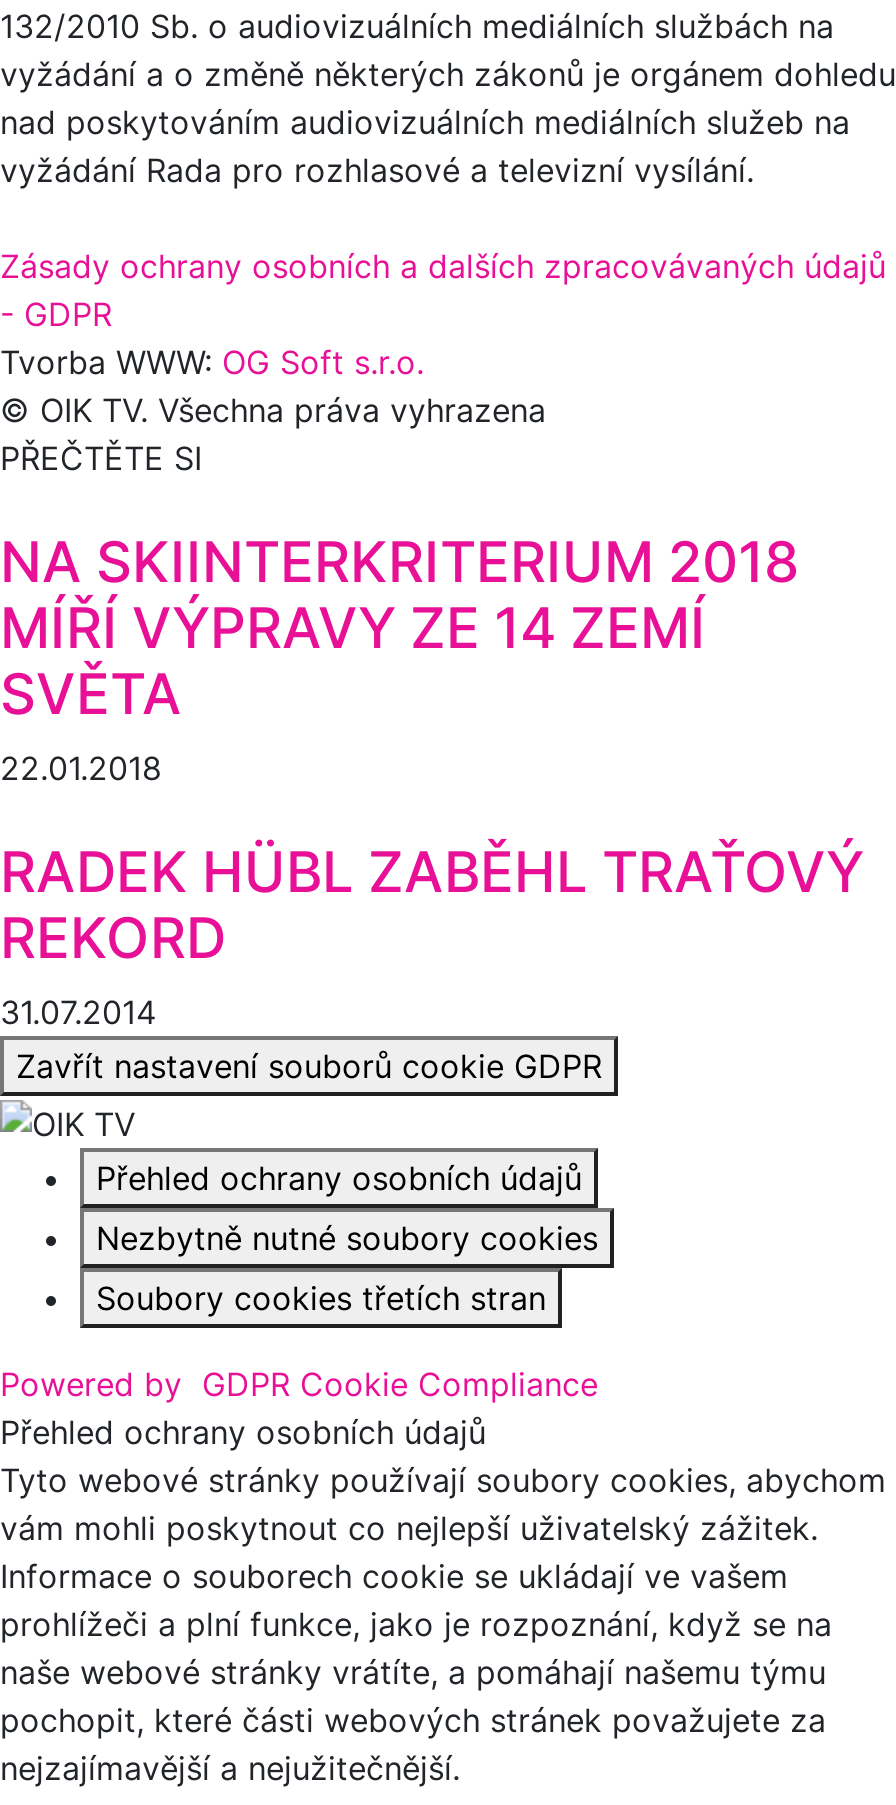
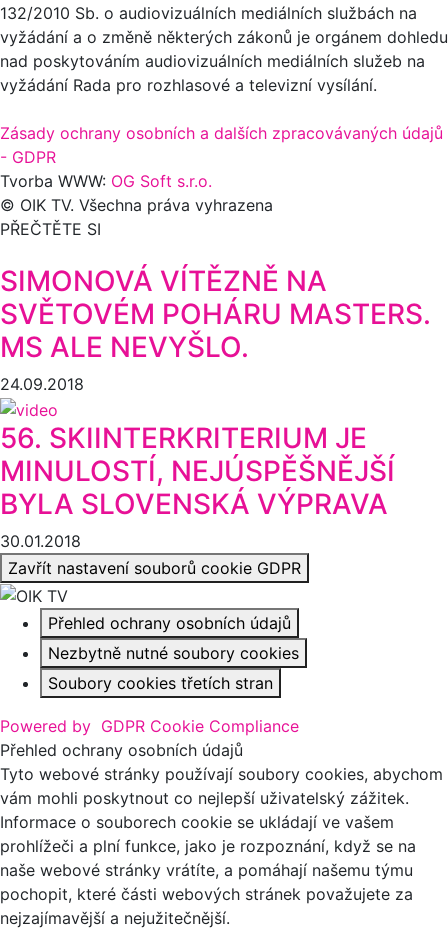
[0,528,800,788] NA SKIINTERKRITERIUM 2018 | MÍŘÍ VÝPRAVY ZE 14 ZEMÍ | SVĚTA | 22.01.2018 -> [0,264,431,394] SIMONOVÁ VÍTĚZNĚ NA | SVĚTOVÉM POHÁRU MASTERS. | MS ALE NEVYŠLO. | 24.09.2018
[0,838,864,1032] RADEK HÜBL ZABĚHL TRAŤOVÝ | REKORD | 31.07.2014 -> [0,421,395,551] 56. SKIINTERKRITERIUM JE | MINULOSTÍ, NEJÚSPĚŠNĚJŠÍ | BYLA SLOVENSKÁ VÝPRAVA | 30.01.2018

